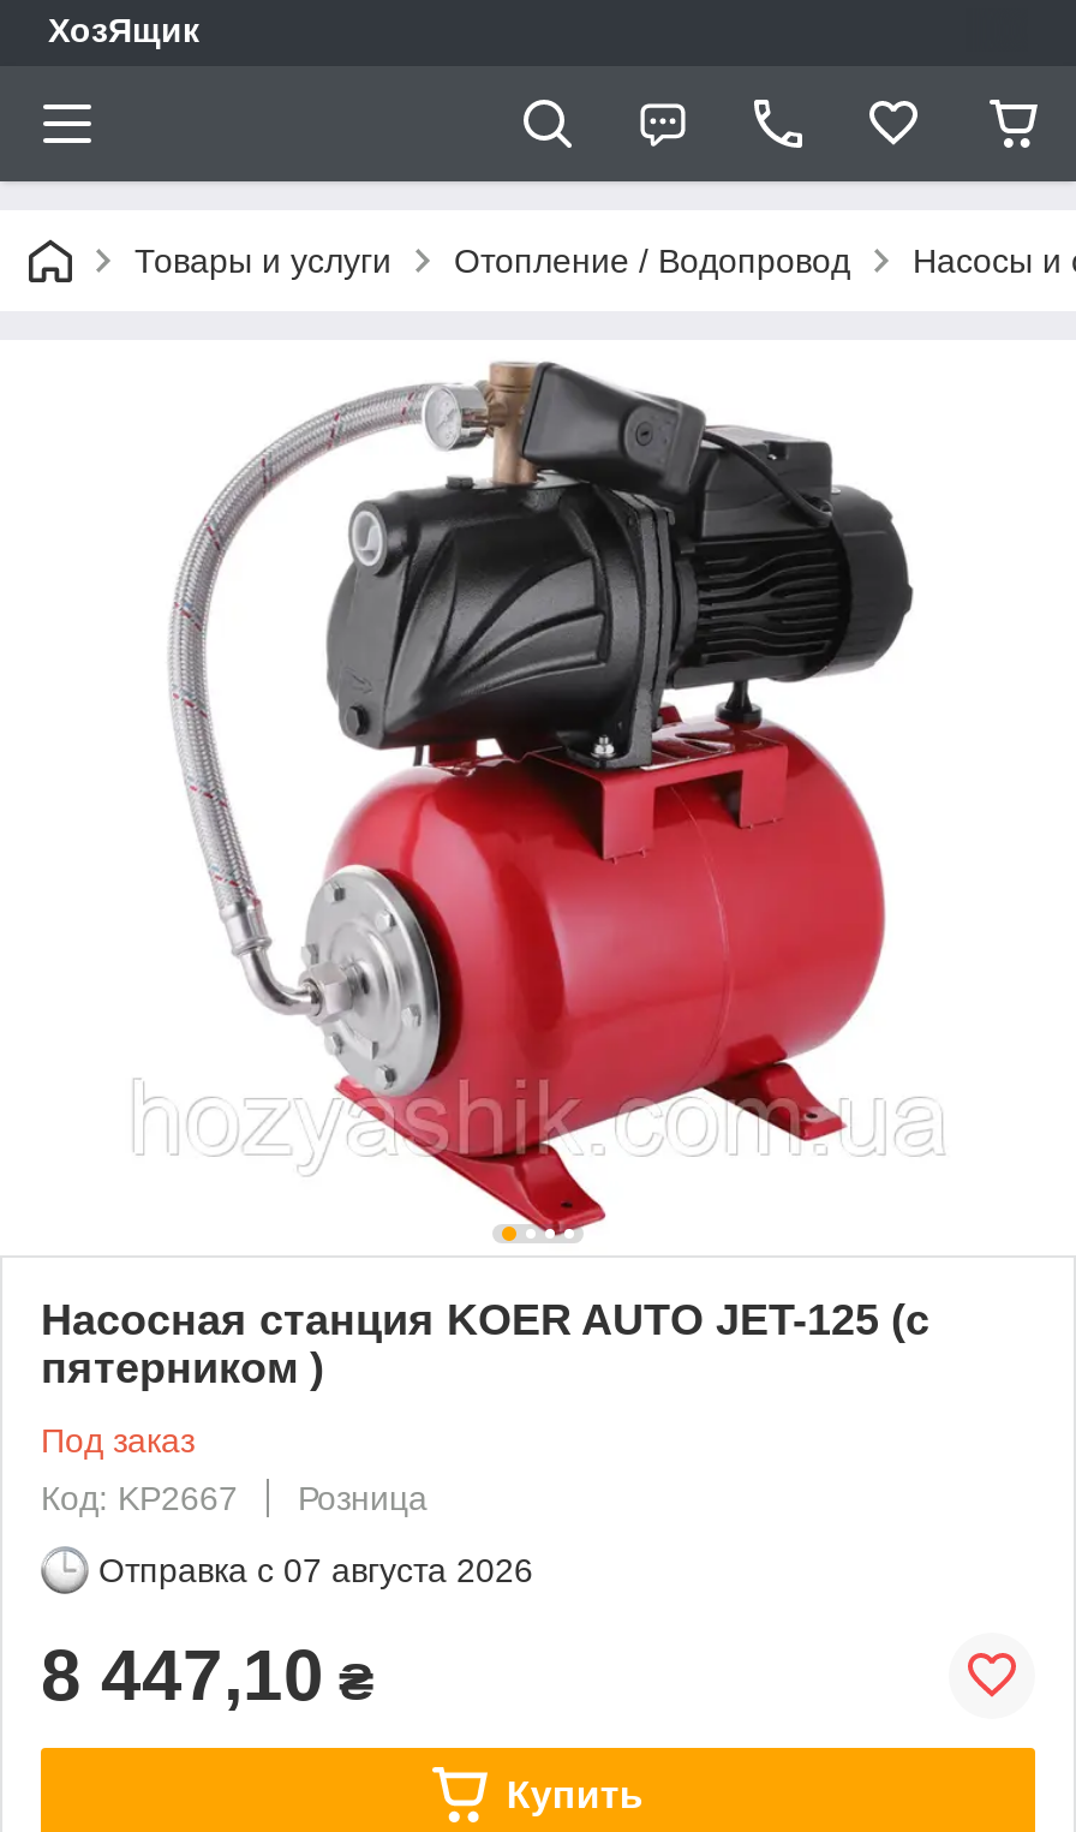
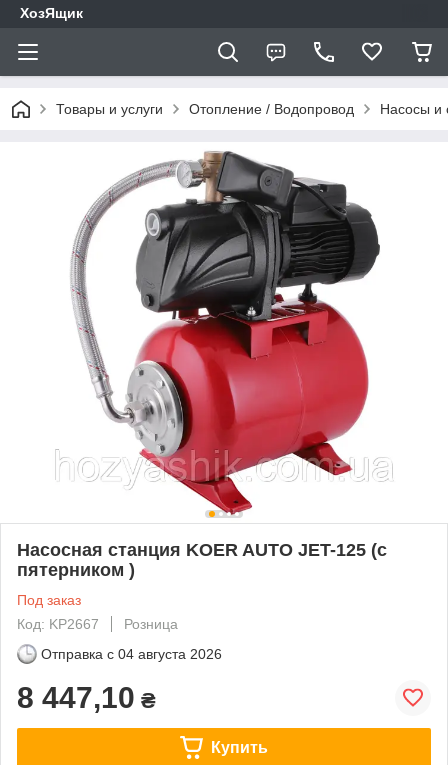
[98,1550,533,1589] Отправка с 07 августа 2026 -> [41,646,222,662] Отправка с 04 августа 2026

